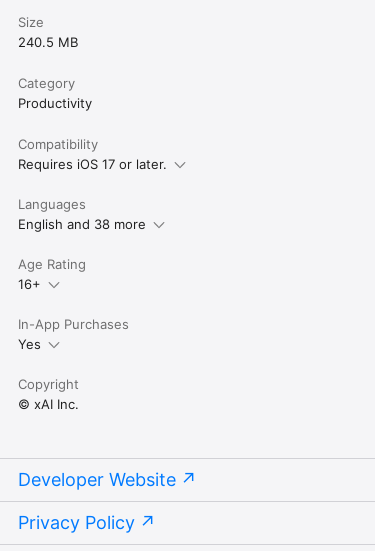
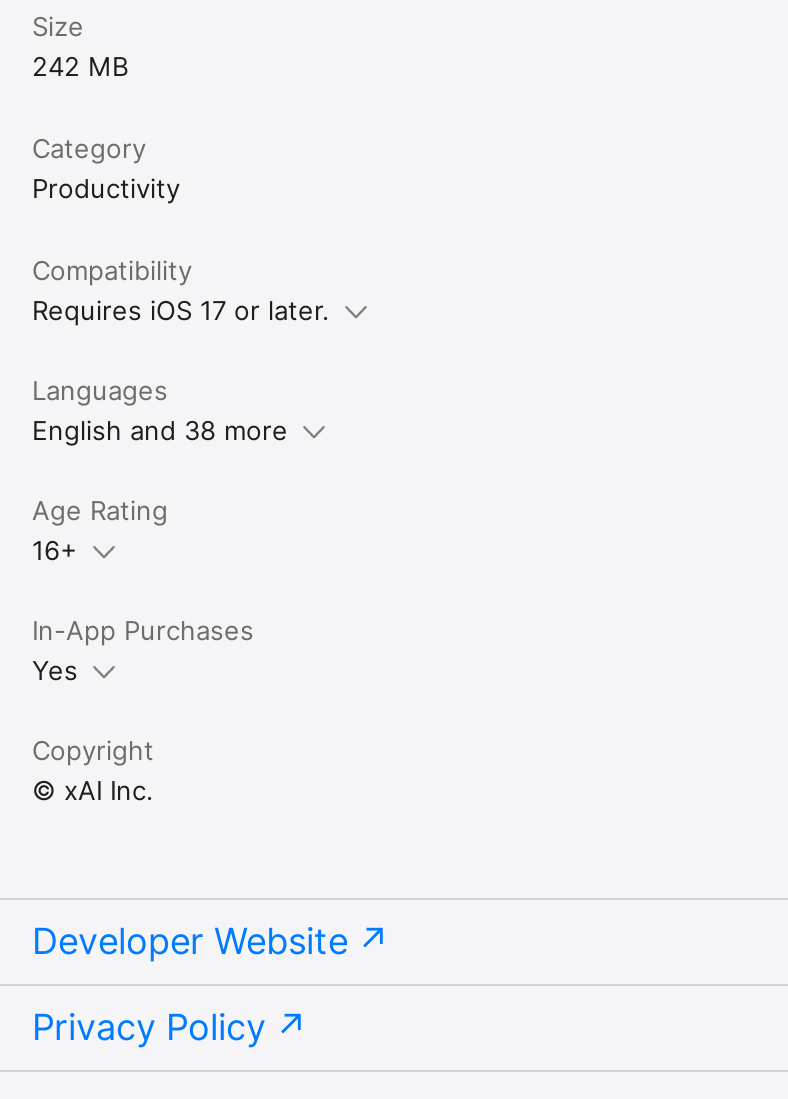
[18,34,78,50] 240.5 MB -> [32,49,128,81] 242 MB

